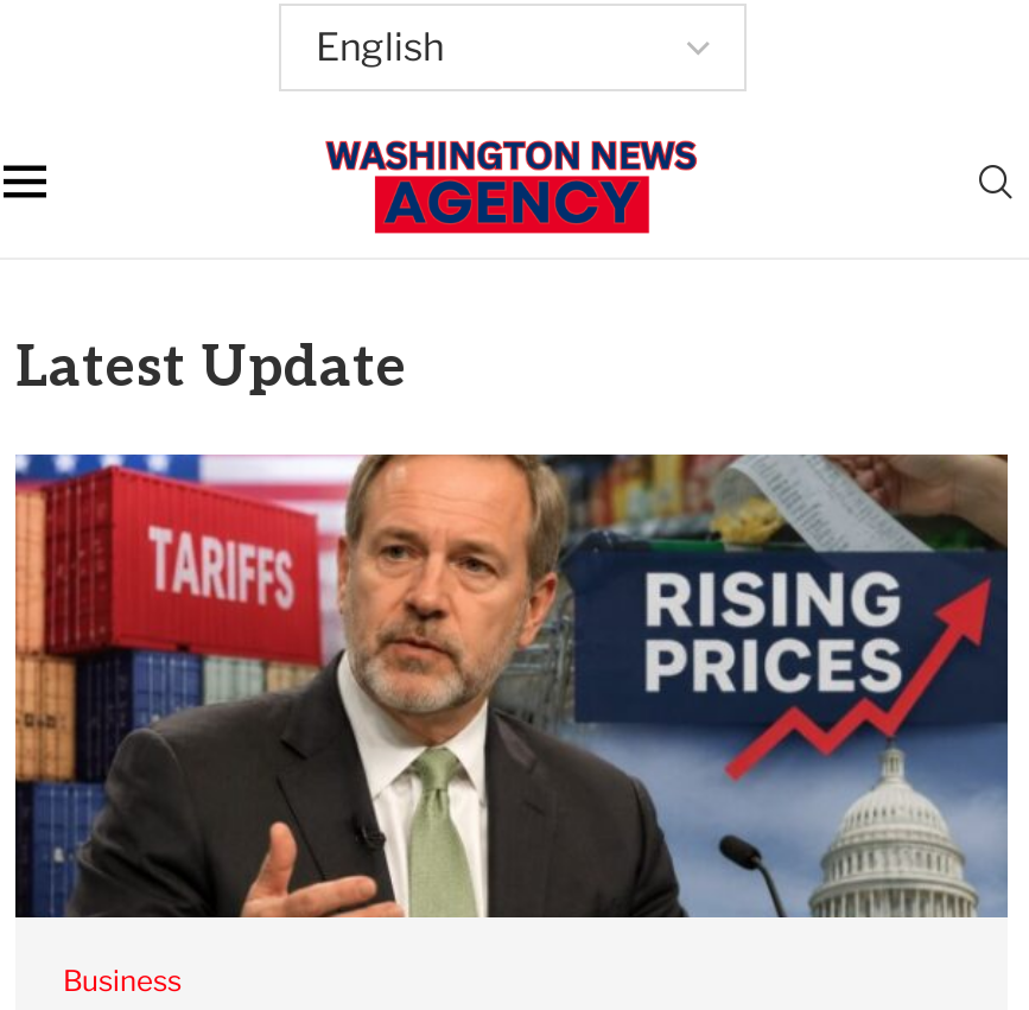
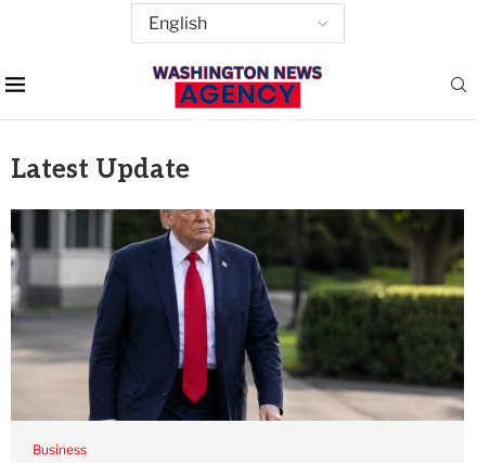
[13,452,1010,920] [image] -> [10,208,465,422] [image]

